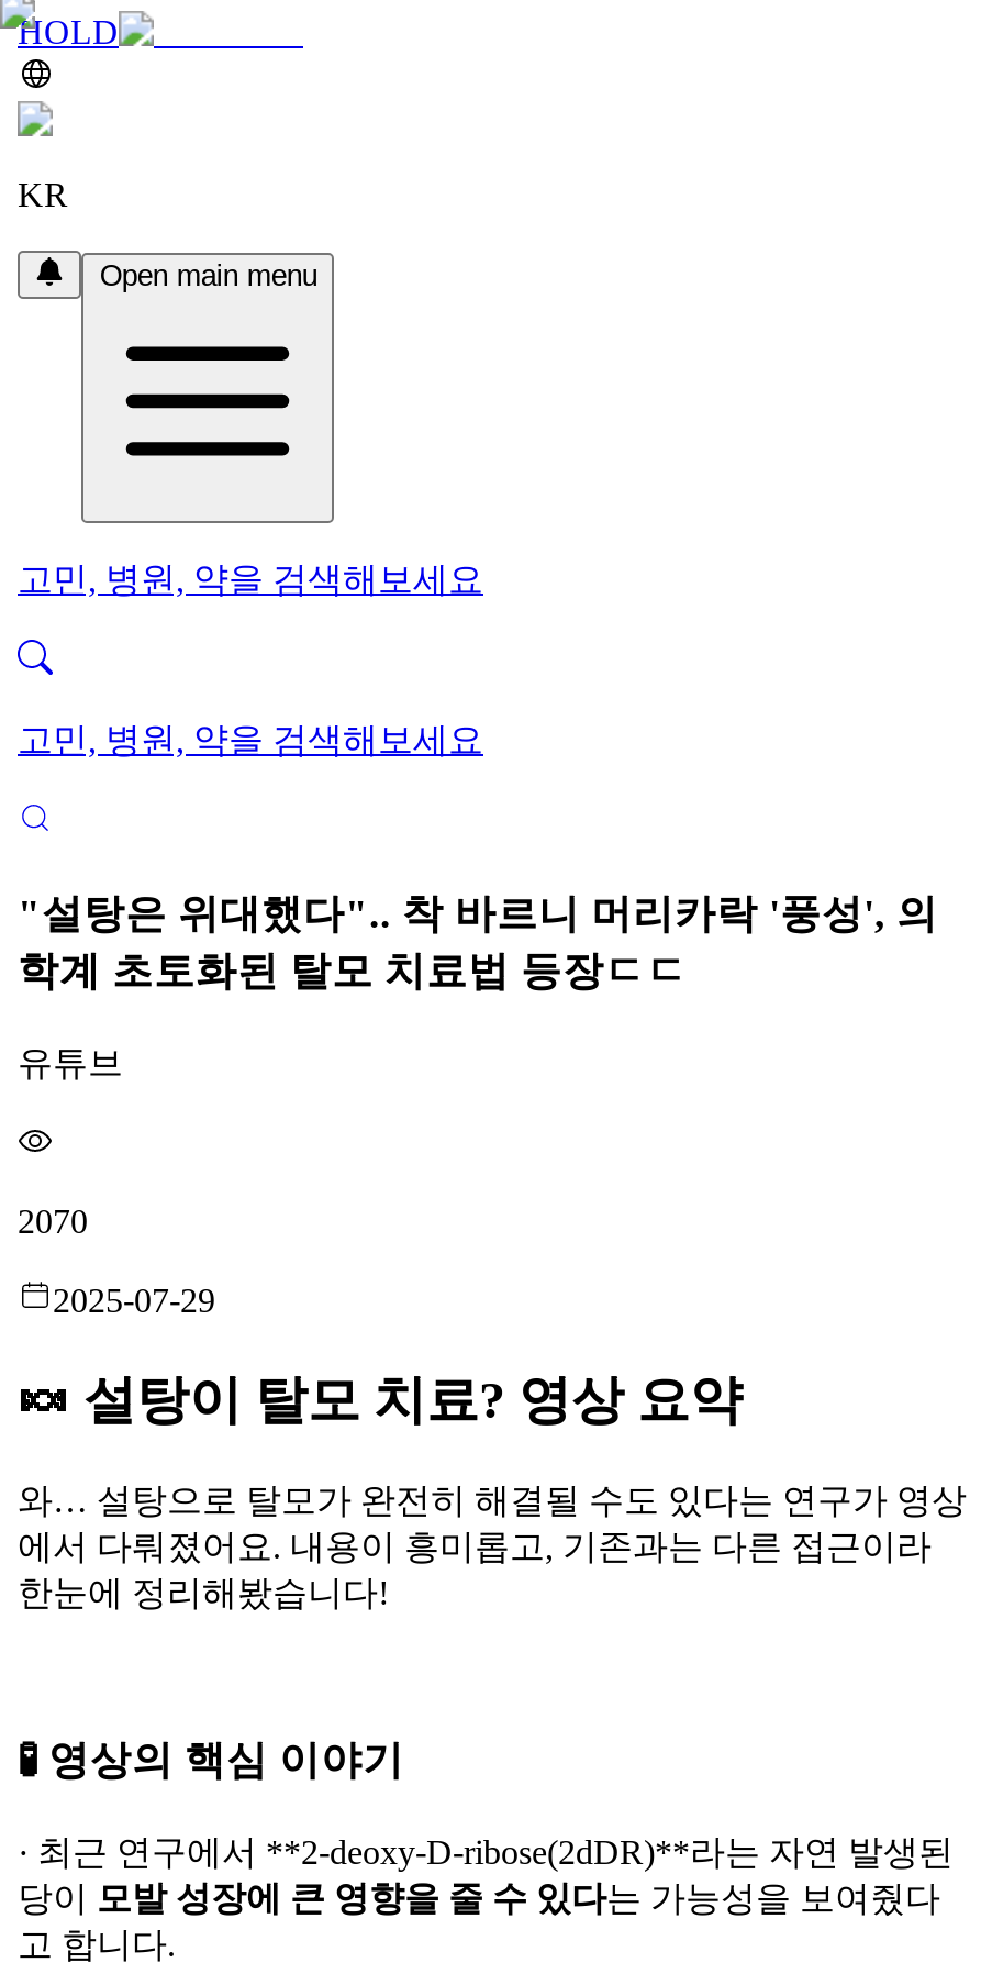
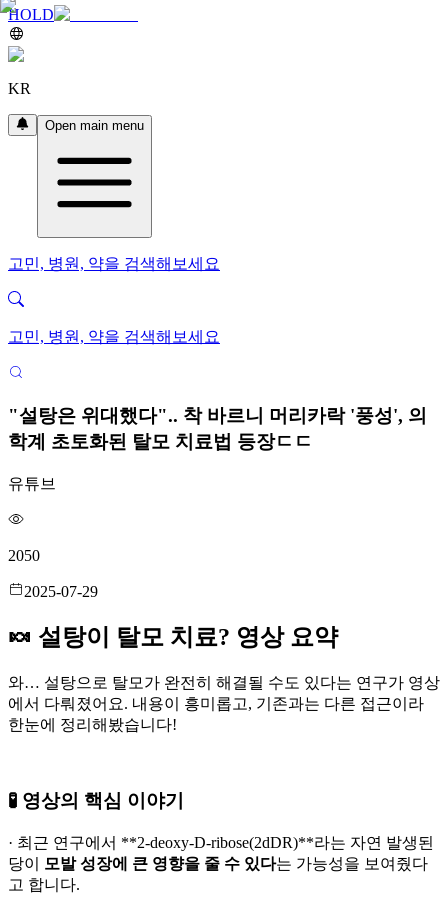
[18,1202,88,1239] 2070 -> [8,547,40,564] 2050

